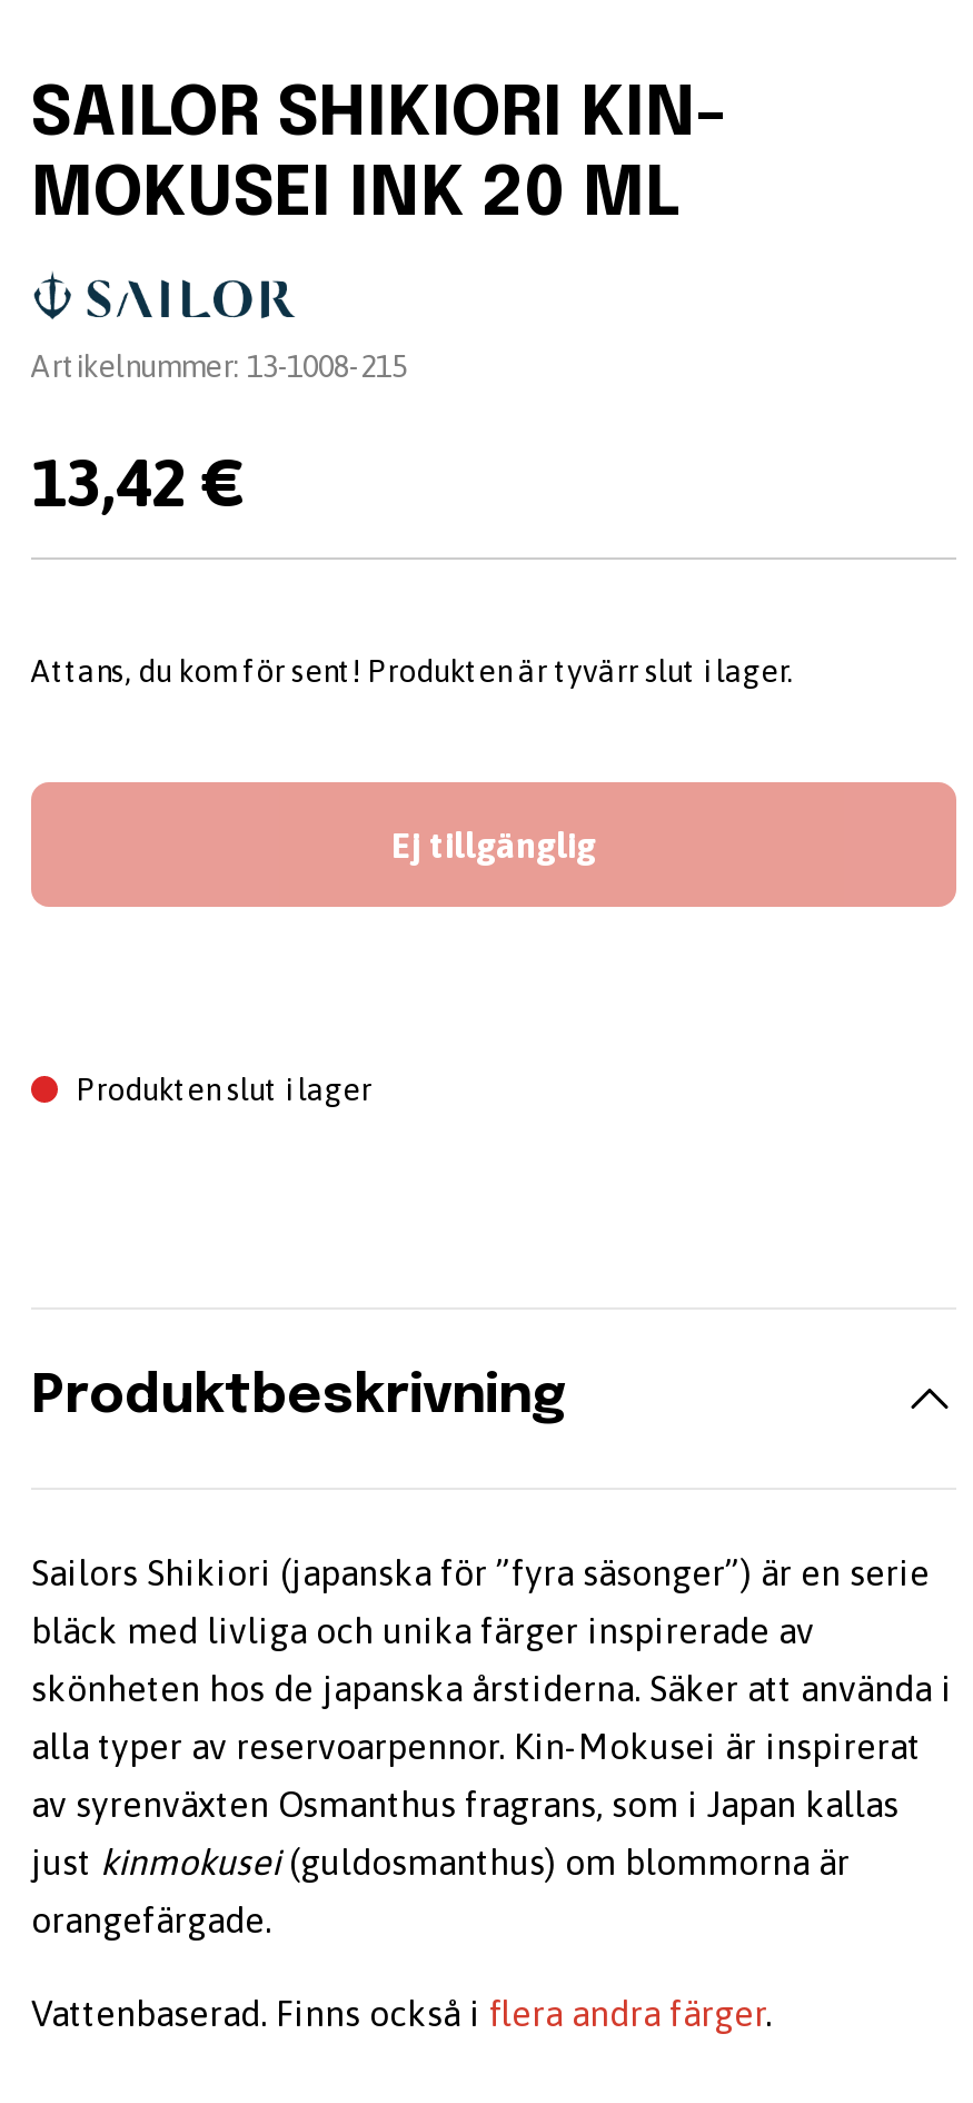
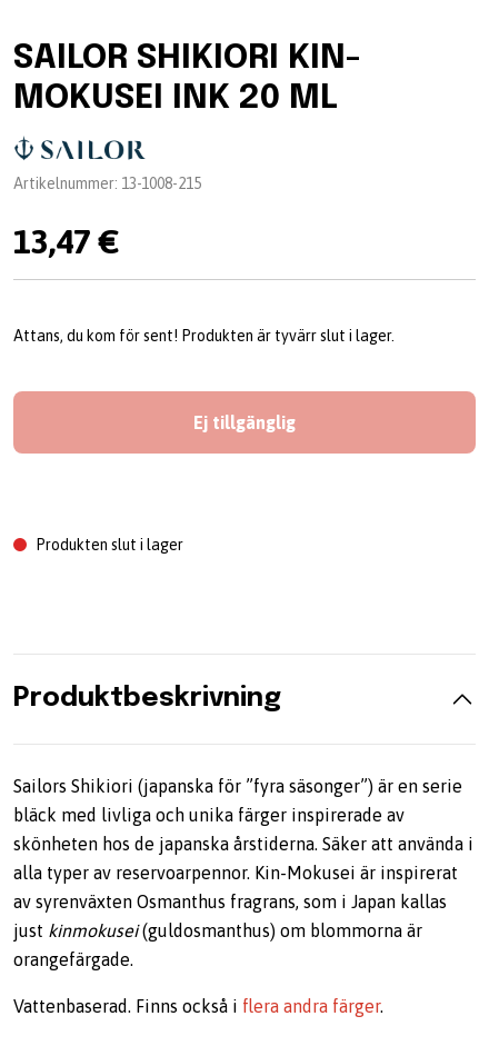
[31,444,242,520] 13,42 € -> [13,222,119,260] 13,47 €

